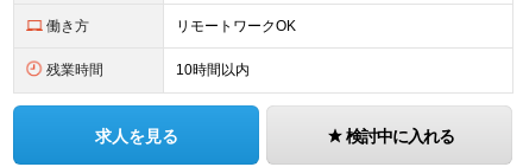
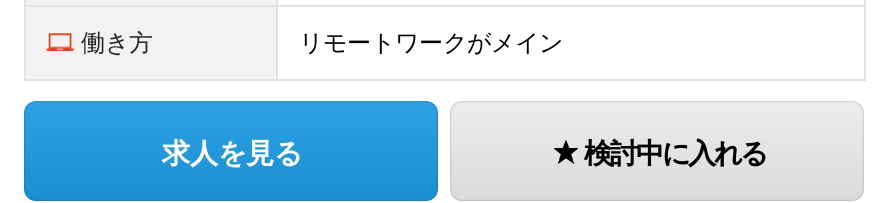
[47,18,296,78] リモートワークOK | 残業時間 | 10時間以内 -> [299,29,563,57] リモートワークがメイン

